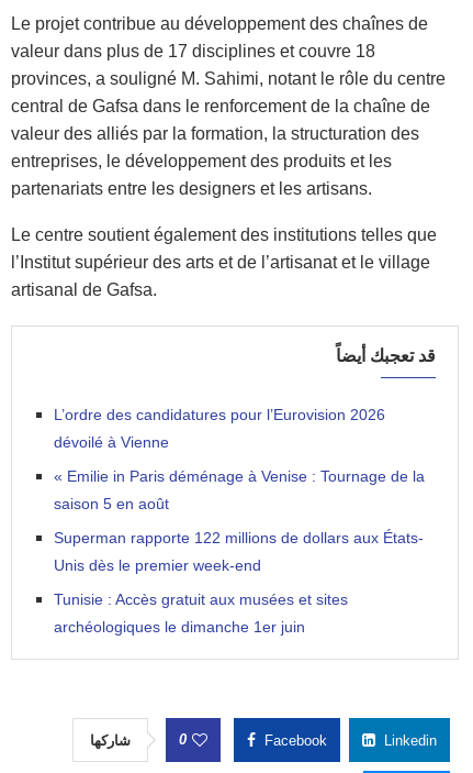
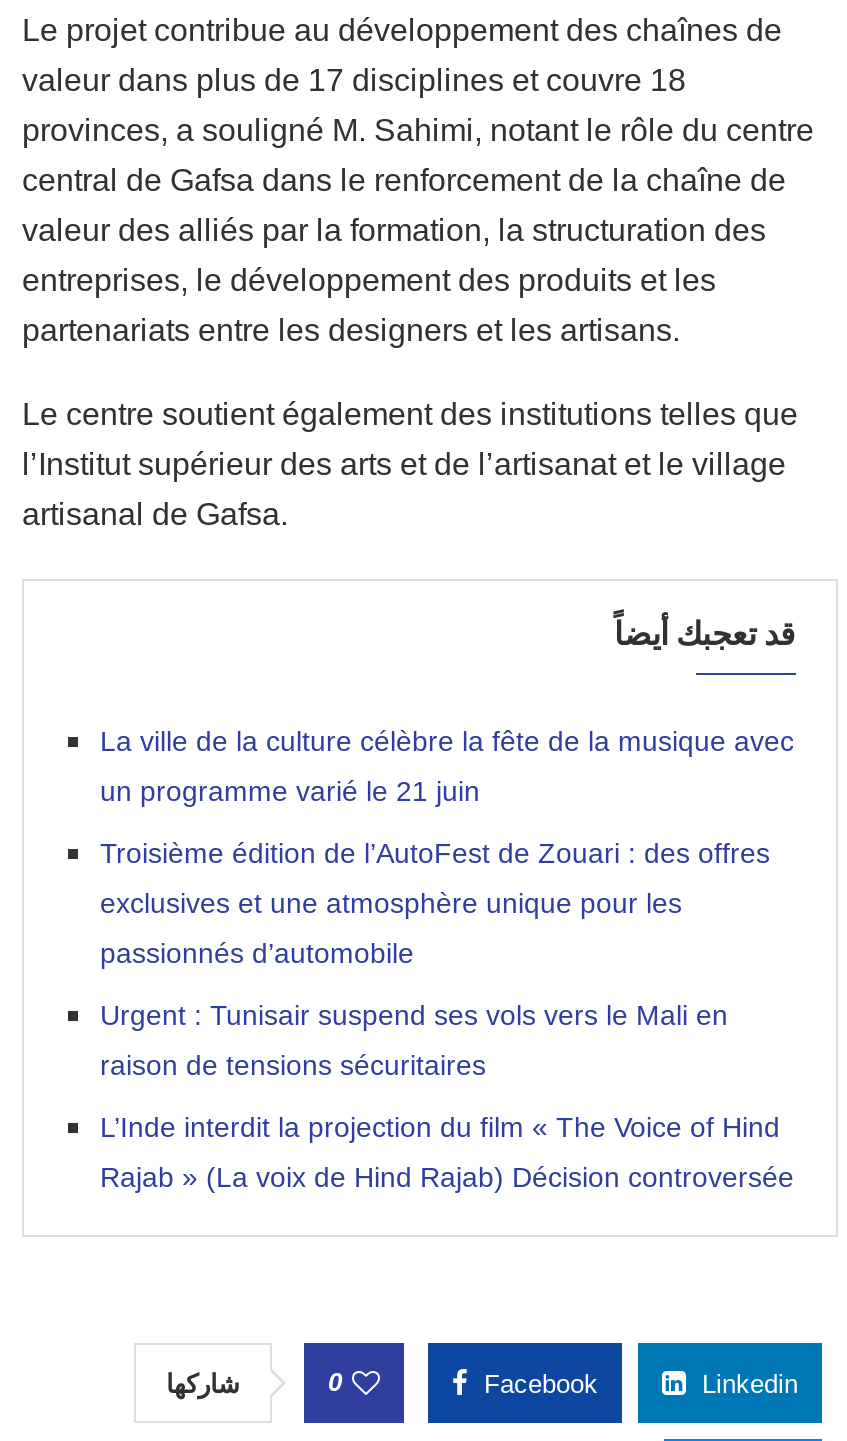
[54,406,425,636] L’ordre des candidatures pour l’Eurovision 2026 | dévoilé à Vienne | « Emilie in Paris déménage à Venise : Tournage de la | saison 5 en août | Superman rapporte 122 millions de dollars aux États- | Unis dès le premier week-end | Tunisie : Accès gratuit aux musées et sites | archéologiques le dimanche 1er juin -> [100,725,794,1193] La ville de la culture célèbre la fête de la musique avec | un programme varié le 21 juin | Troisième édition de l’AutoFest de Zouari : des offres | exclusives et une atmosphère unique pour les | passionnés d’automobile | Urgent : Tunisair suspend ses vols vers le Mali en | raison de tensions sécuritaires | L’Inde interdit la projection du film « The Voice of Hind | Rajab » (La voix de Hind Rajab) Décision controversée

